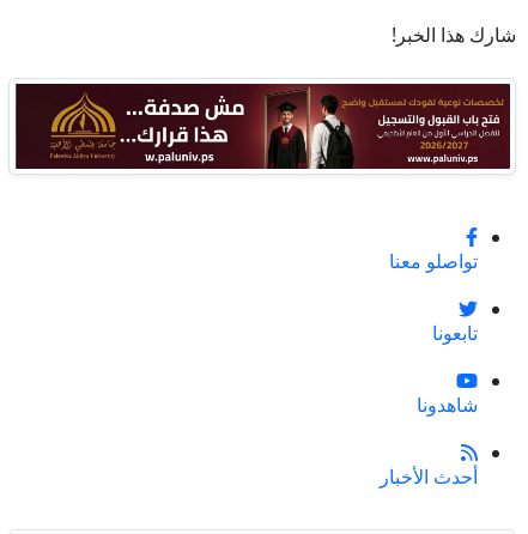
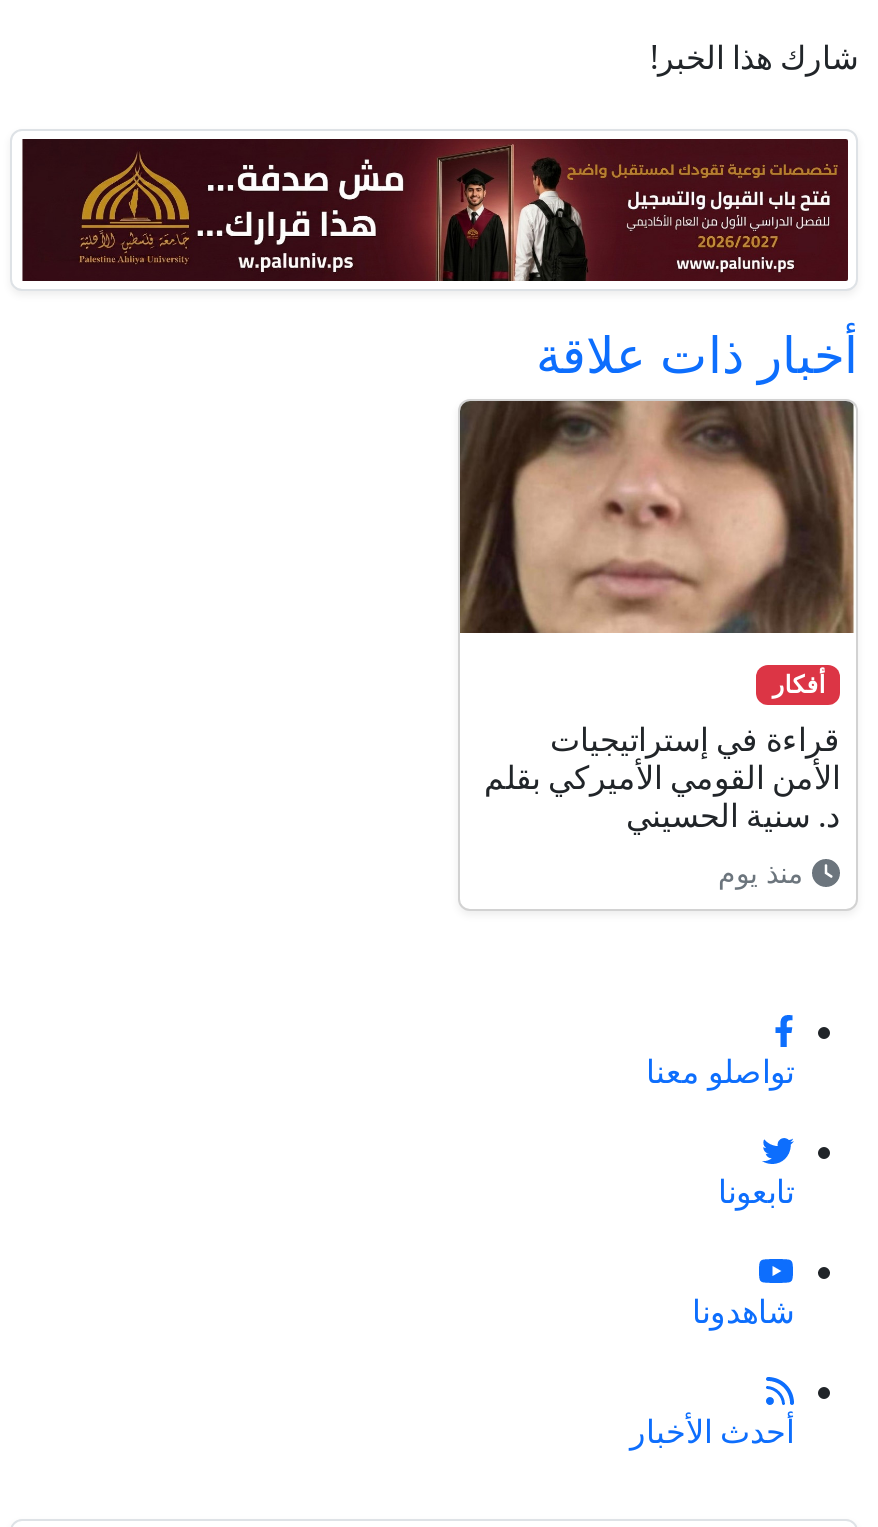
none -> [458,399,856,891] [image] | أفكار | قراءة في إستراتيجيات | الأمن القومي الأميركي بقلم | د. سنية الحسيني | منذ يوم
none -> [536,320,858,388] أخبار ذات علاقة

